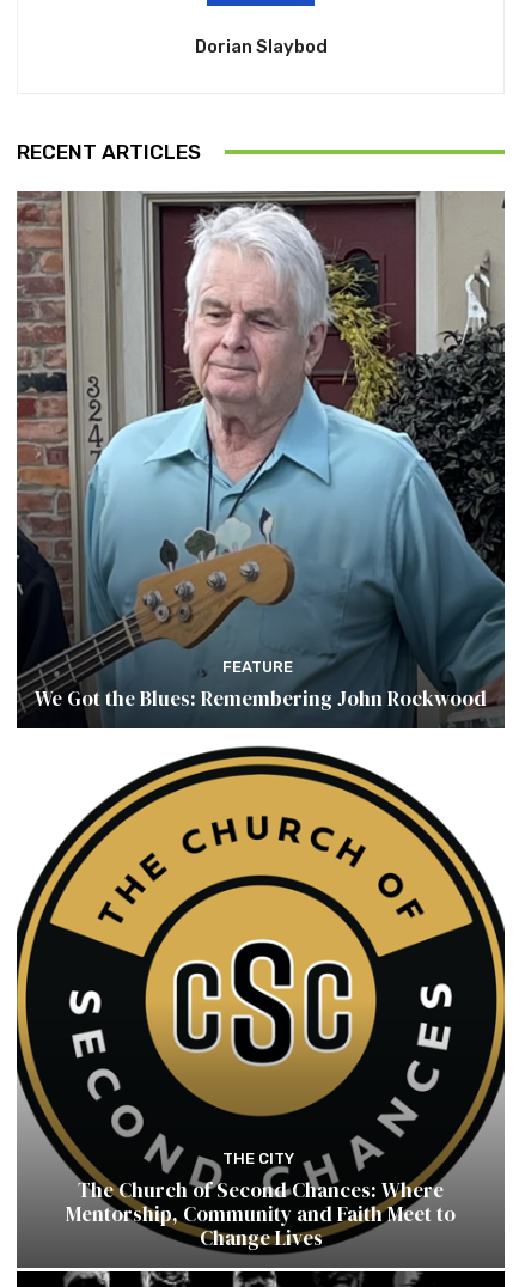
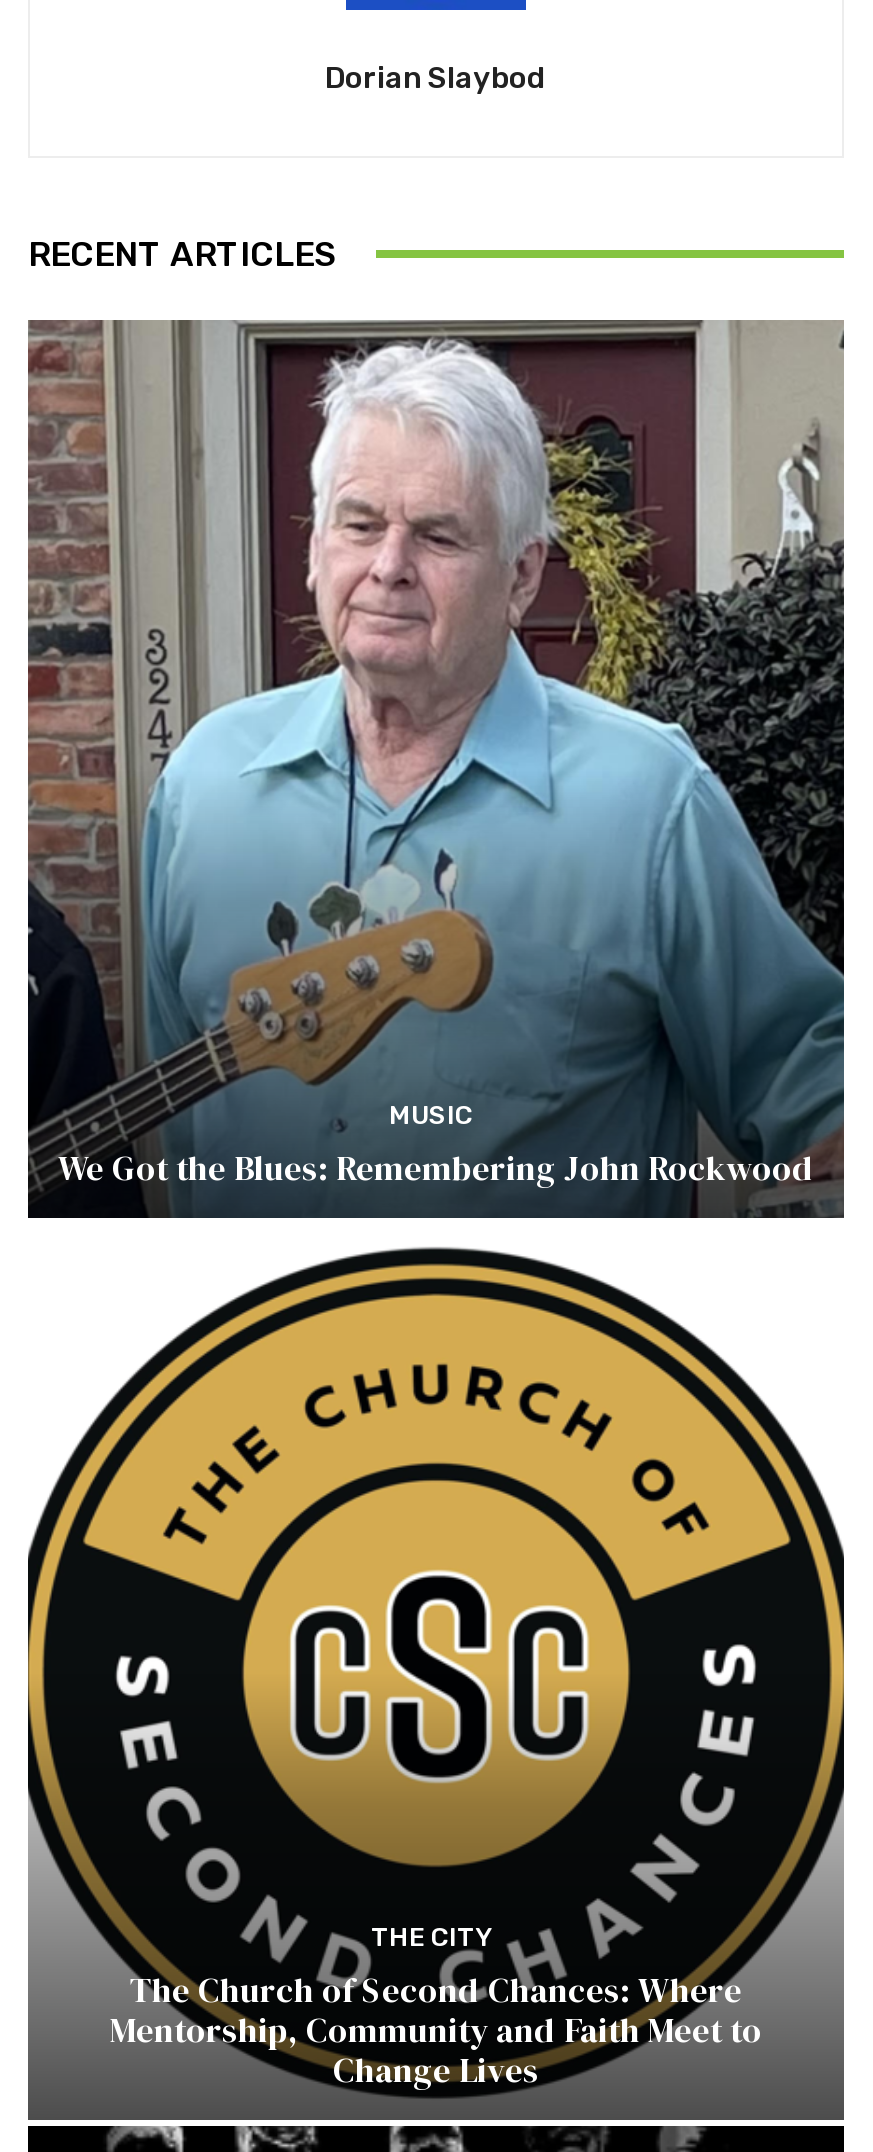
[222,657,293,675] FEATURE -> [389,1099,473,1129] MUSIC

